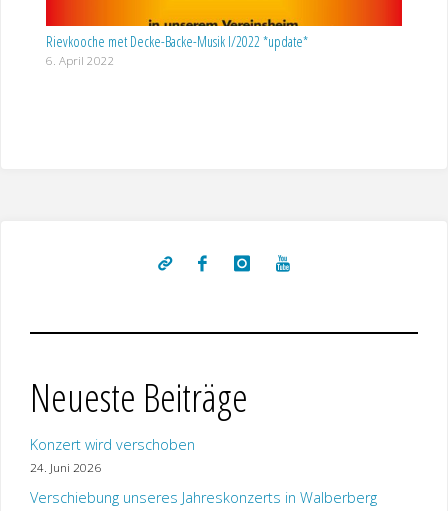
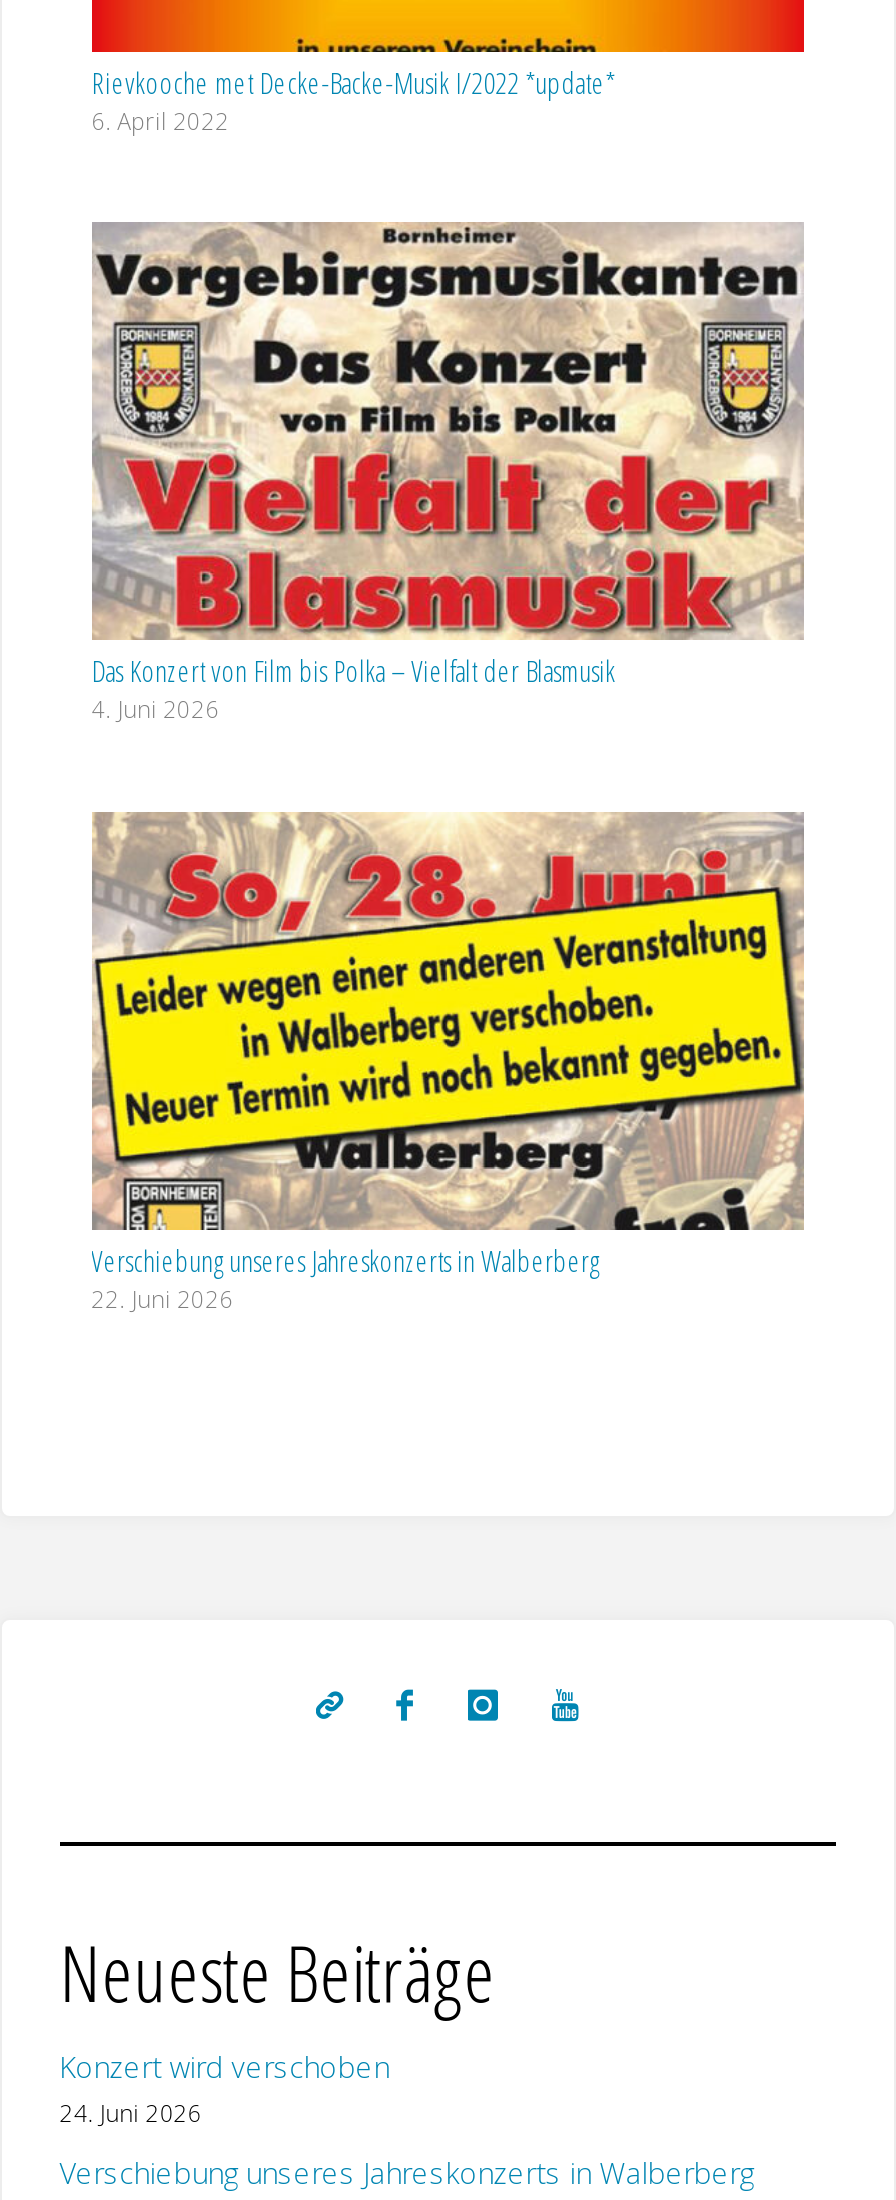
none -> [90,220,804,725] [image] | Das Konzert von Film bis Polka – Vielfalt der Blasmusik | 4. Juni 2026
none -> [90,810,806,1314] [image] | Verschiebung unseres Jahreskonzerts in Walberberg | 22. Juni 2026

